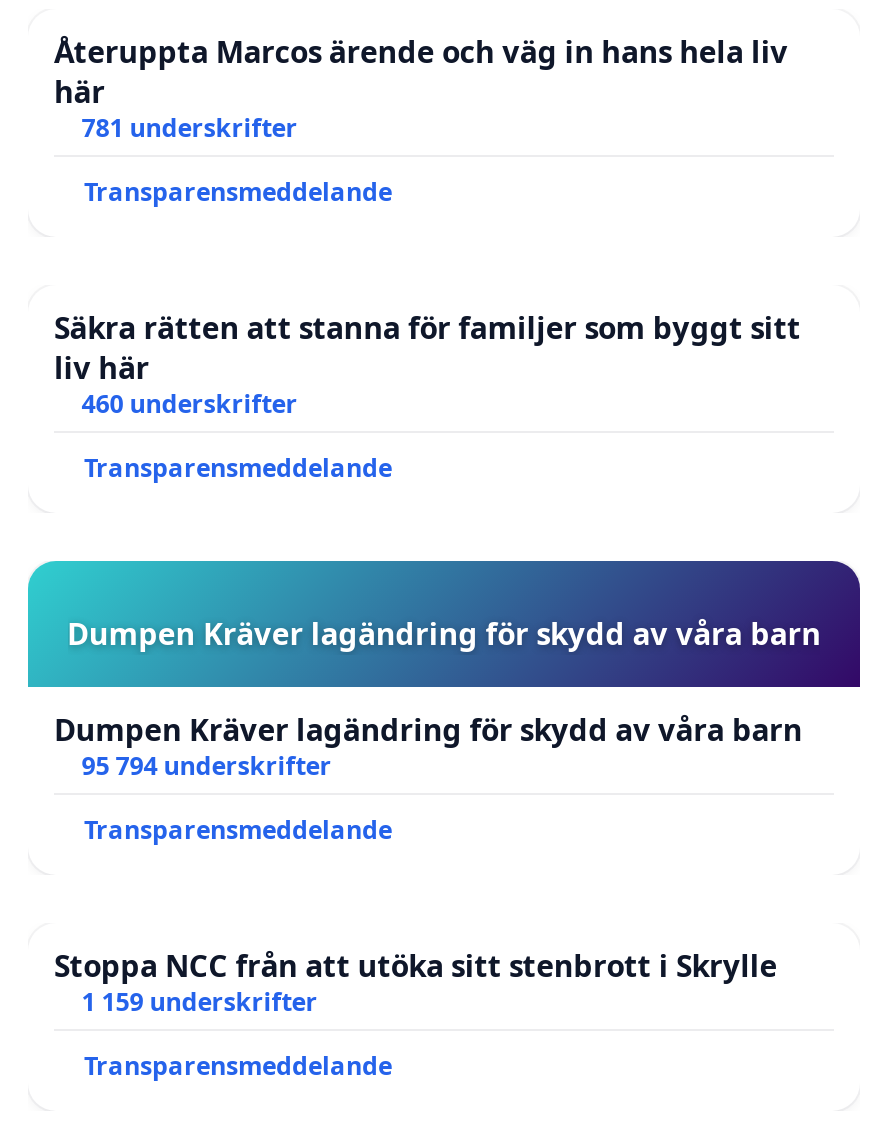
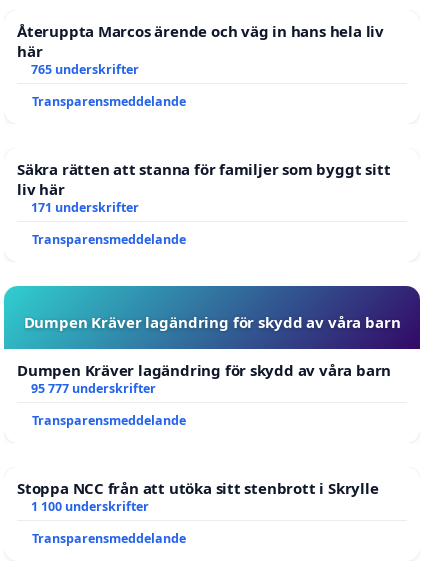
[82,112,298,146] 781 underskrifter -> [31,61,139,78] 765 underskrifter
[82,388,298,422] 460 underskrifter -> [31,199,139,216] 171 underskrifter
[82,750,332,784] 95 794 underskrifter -> [31,380,156,397] 95 777 underskrifter
[82,986,318,1020] 1 159 underskrifter -> [31,498,149,515] 1 100 underskrifter

